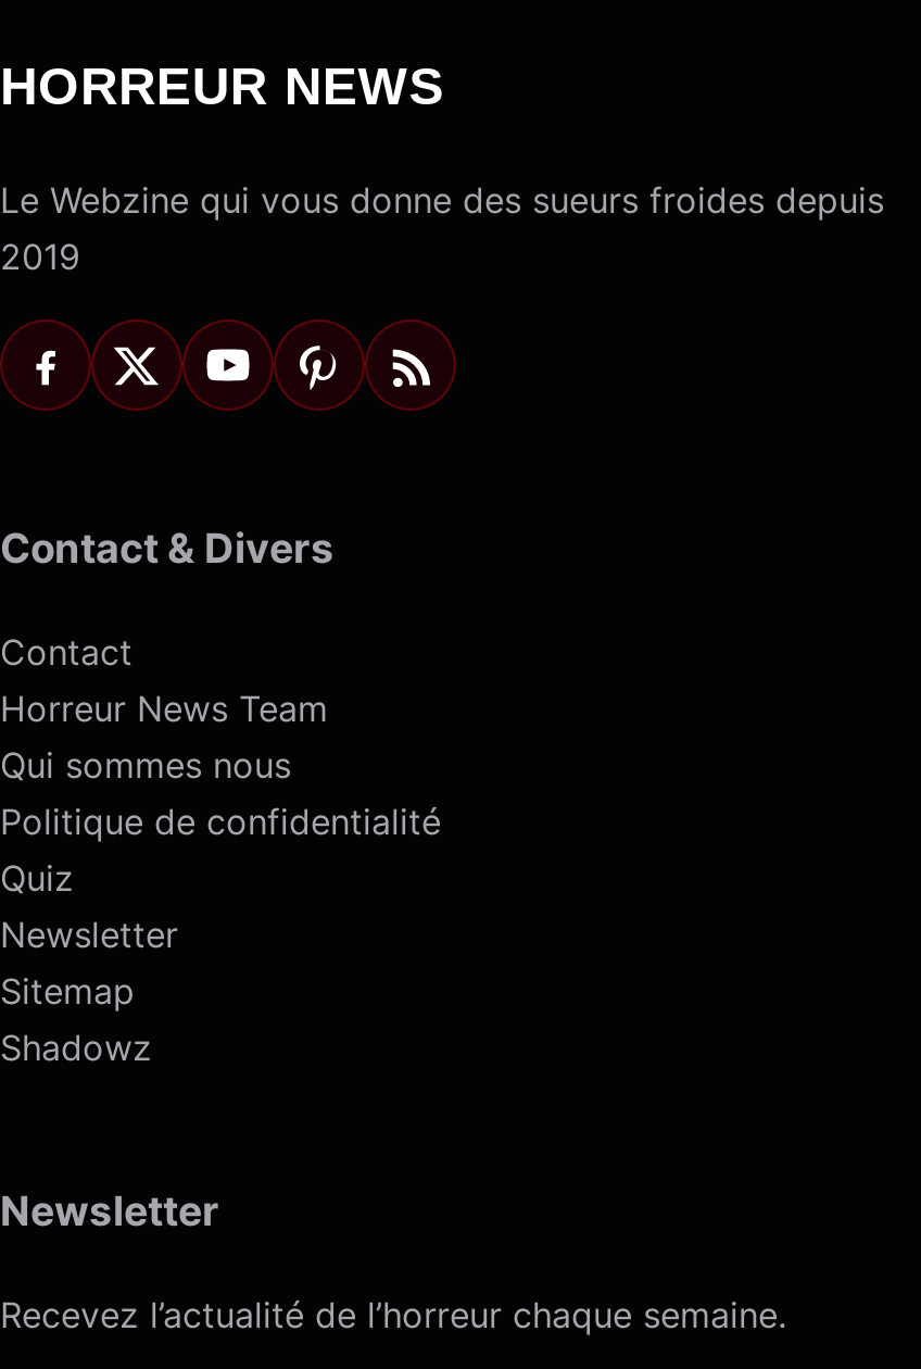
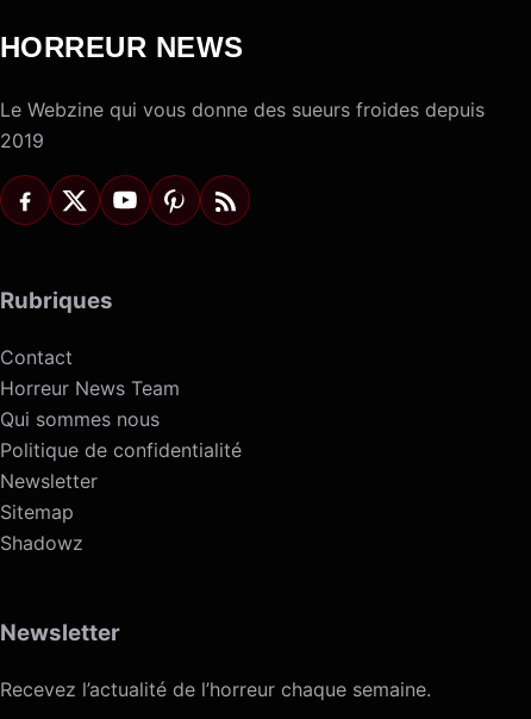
[0,524,335,574] Contact & Divers -> [0,287,113,314] Rubriques
[0,856,74,899] Quiz -> none

